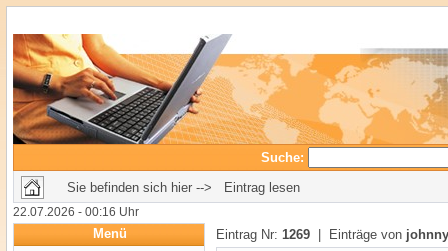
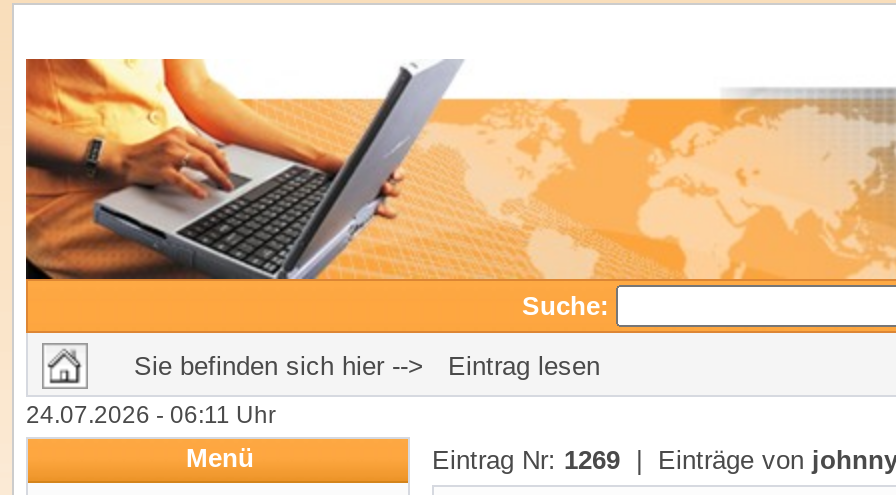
[13,205,139,219] 22.07.2026 - 00:16 Uhr -> [26,401,276,429] 24.07.2026 - 06:11 Uhr

